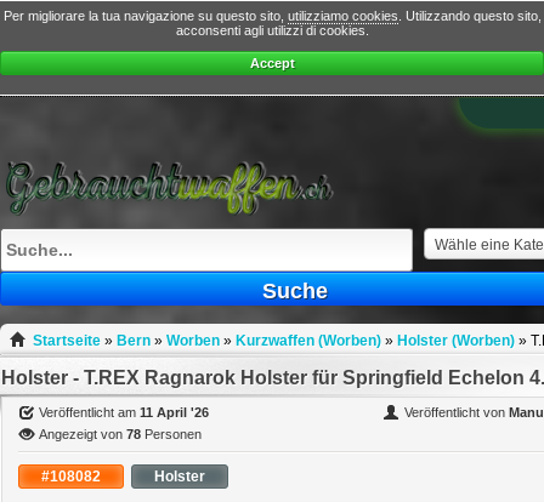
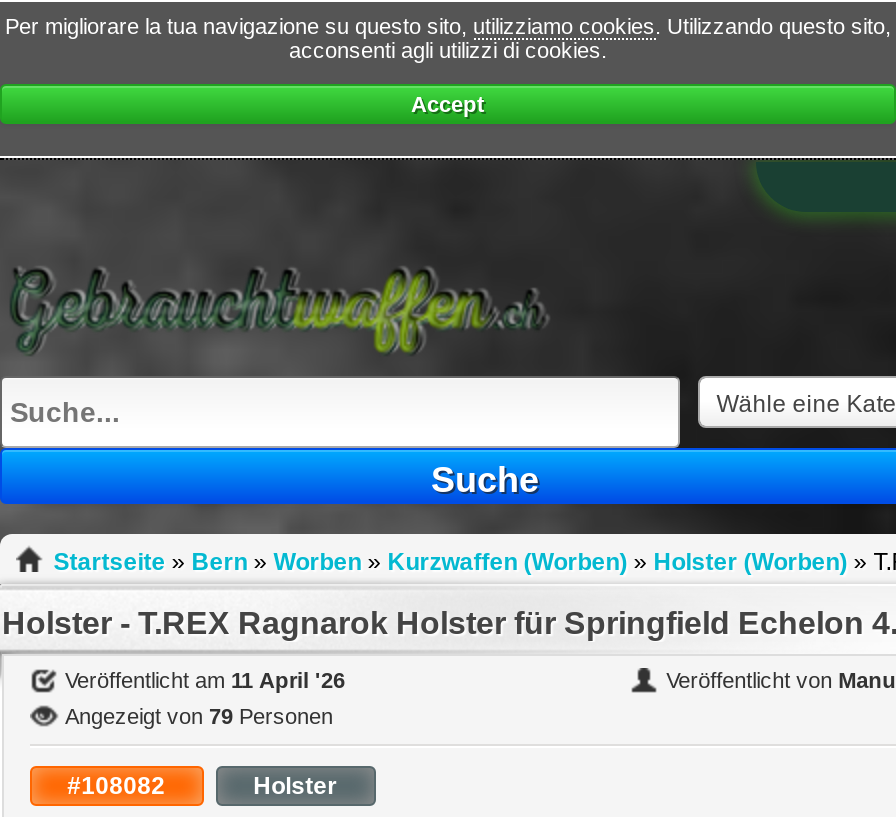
[39,427,202,441] Angezeigt von 78 Personen -> [65,704,333,728] Angezeigt von 79 Personen

